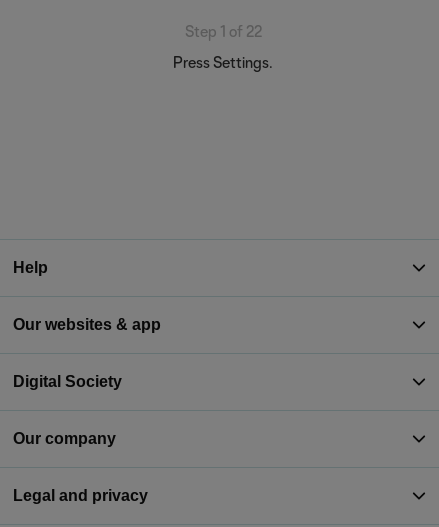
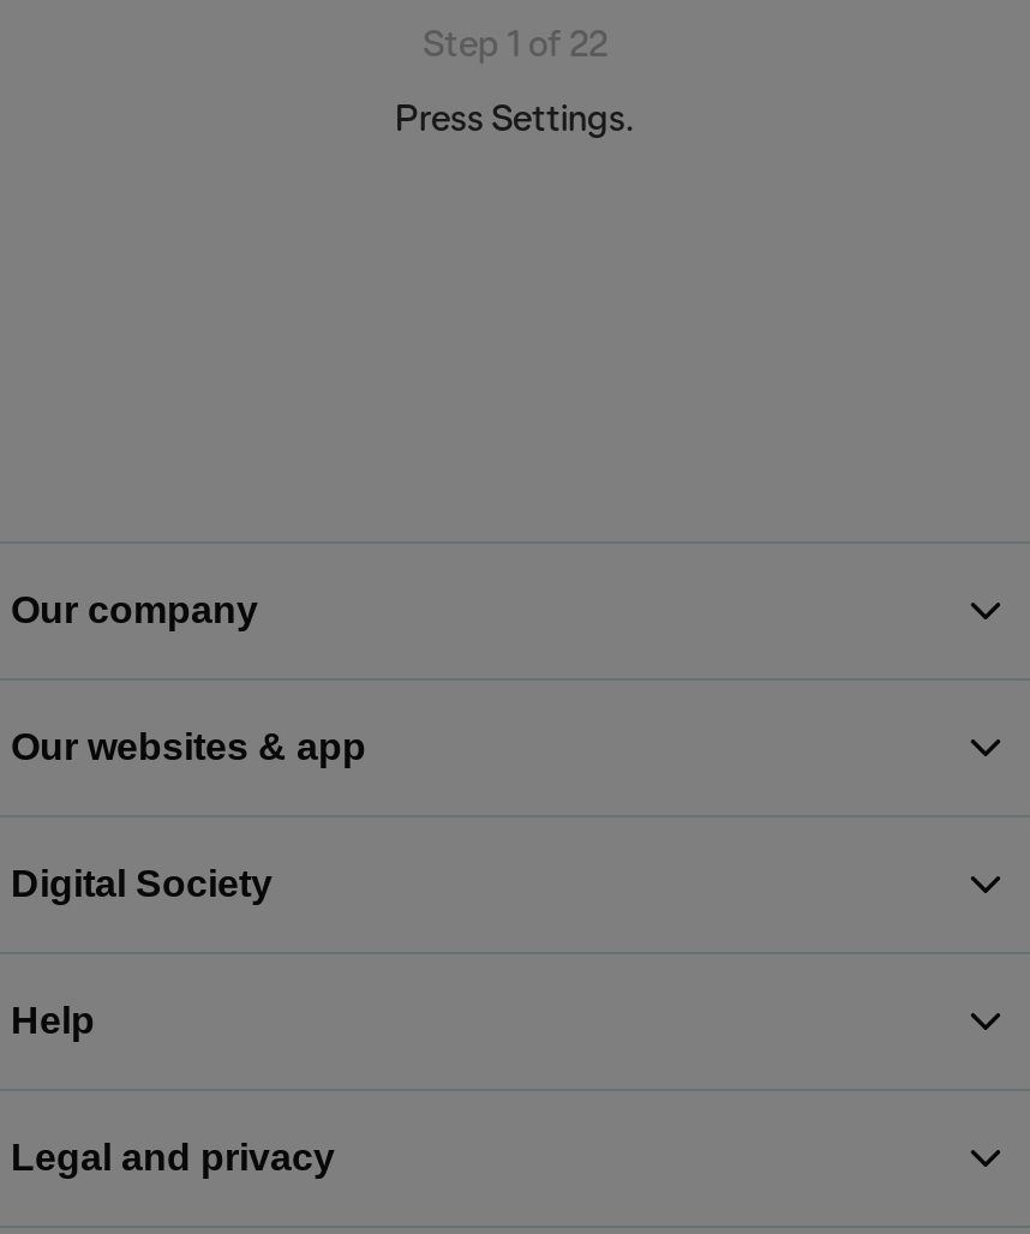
moved [13,259,48,276] -> [11,1000,95,1041]: Help
moved [13,430,116,447] -> [11,589,258,630]: Our company

